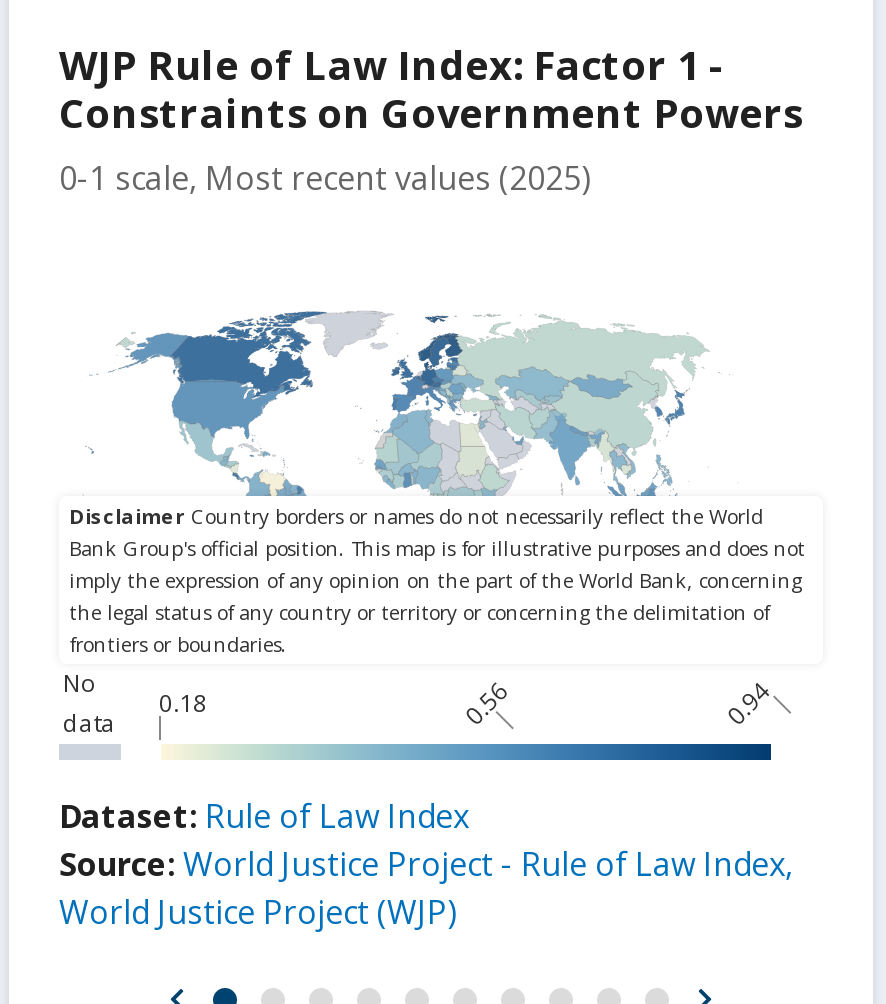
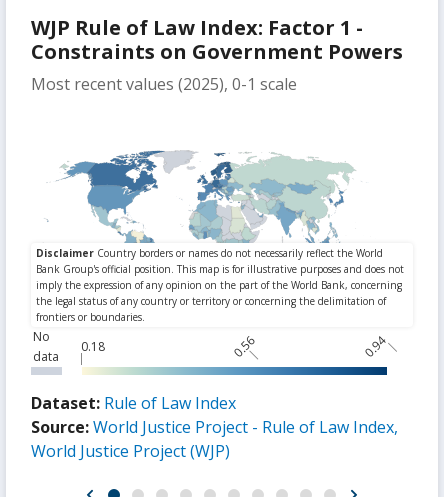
[59,156,591,200] 0-1 scale, Most recent values (2025) -> [31,73,297,95] Most recent values (2025), 0-1 scale

